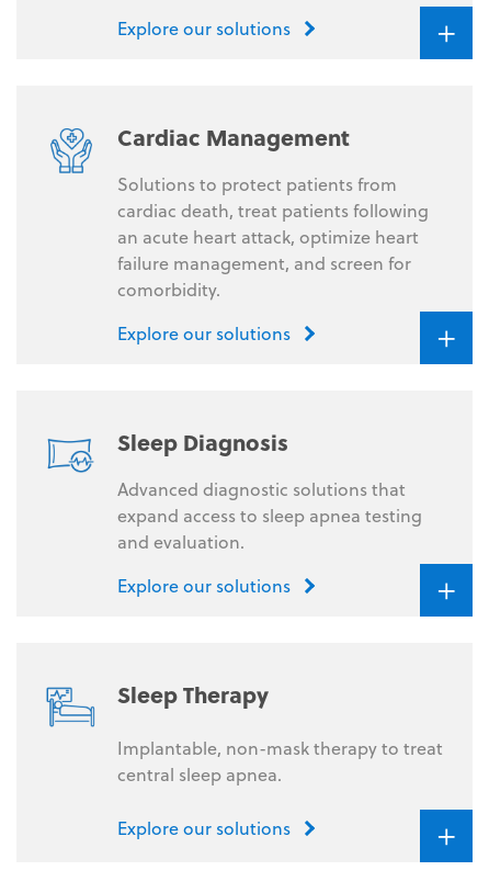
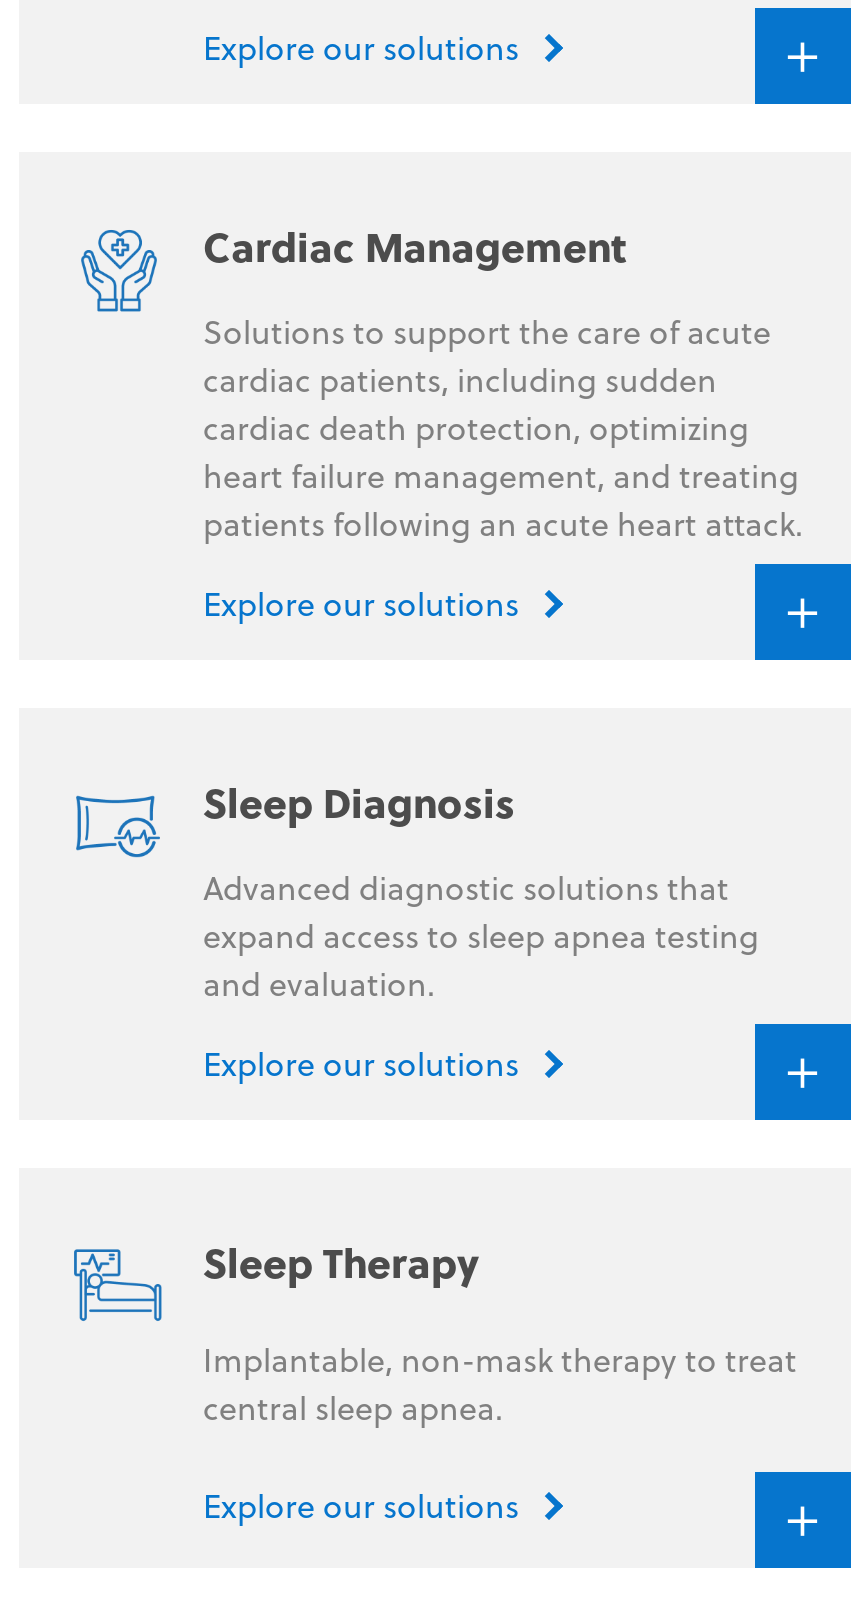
[117,172,429,301] Solutions to protect patients from | cardiac death, treat patients following | an acute heart attack, optimize heart | failure management, and screen for | comorbidity. -> [203,309,803,545] Solutions to support the care of acute | cardiac patients, including sudden | cardiac death protection, optimizing | heart failure management, and treating | patients following an acute heart attack.

